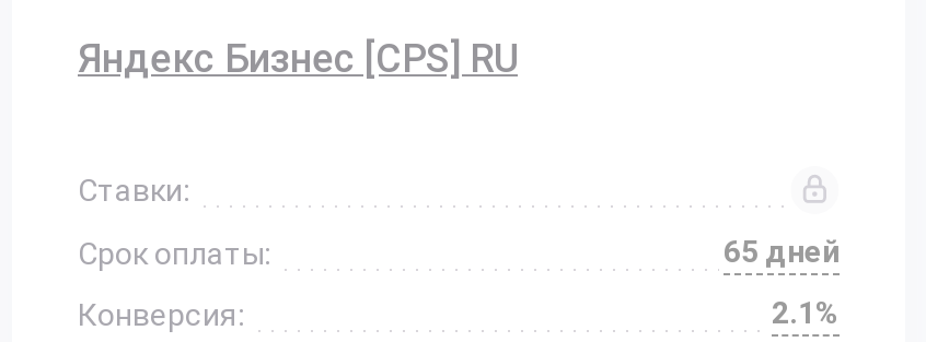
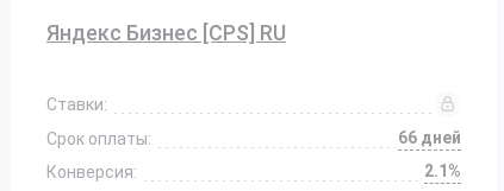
[724,234,840,269] 65 дней -> [398,128,461,147] 66 дней

